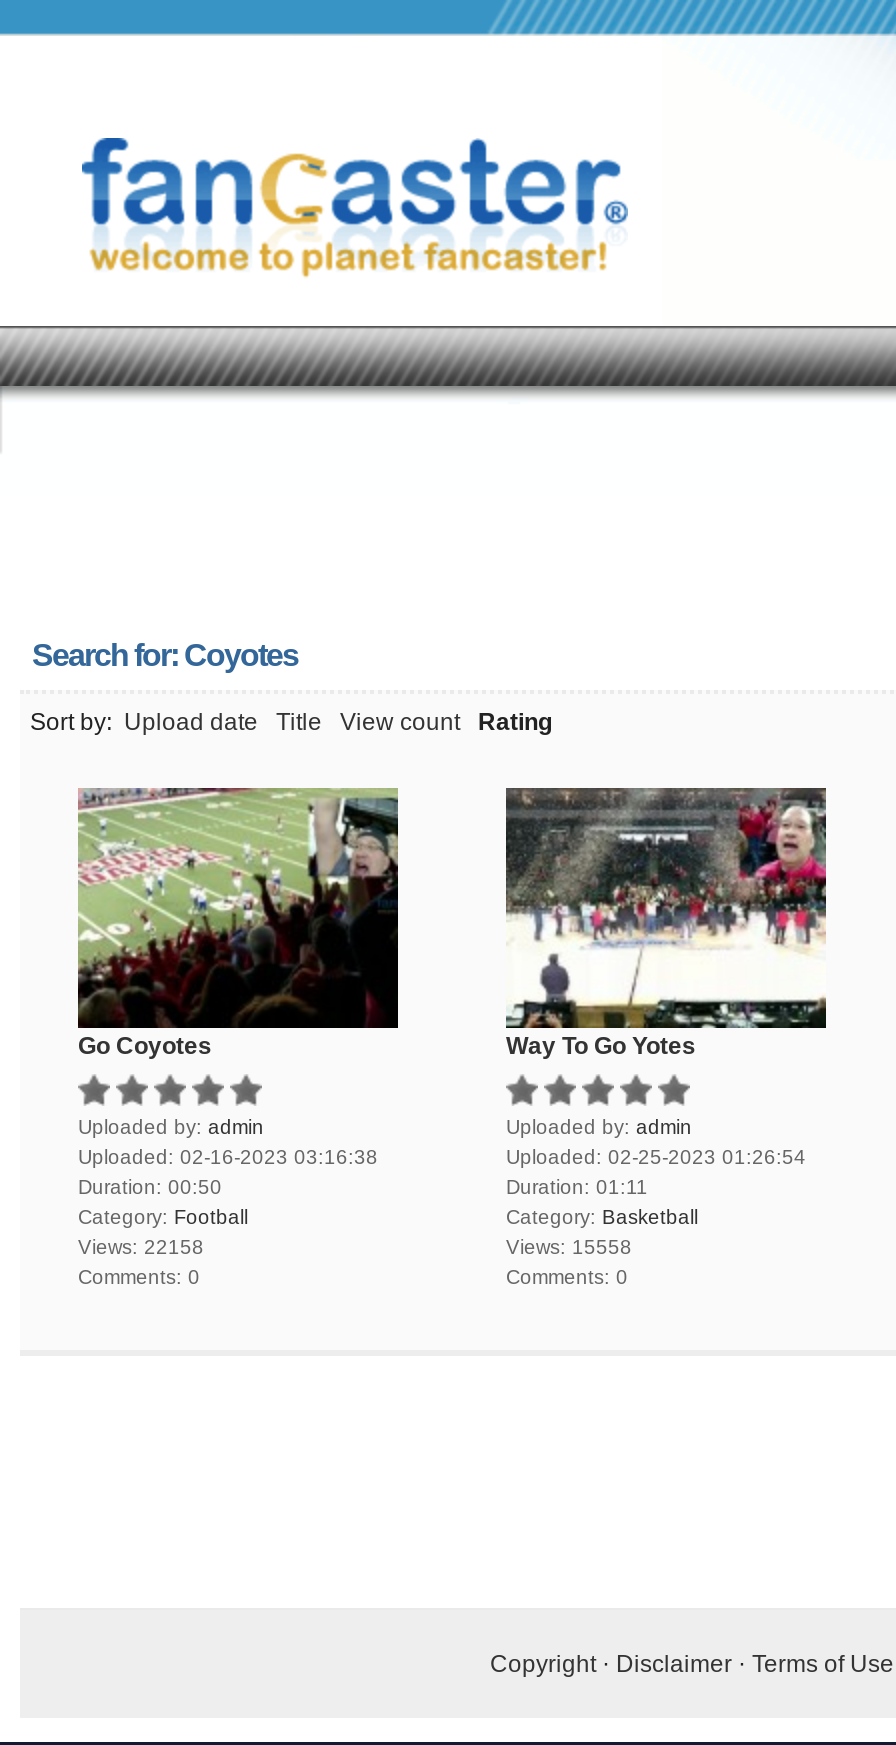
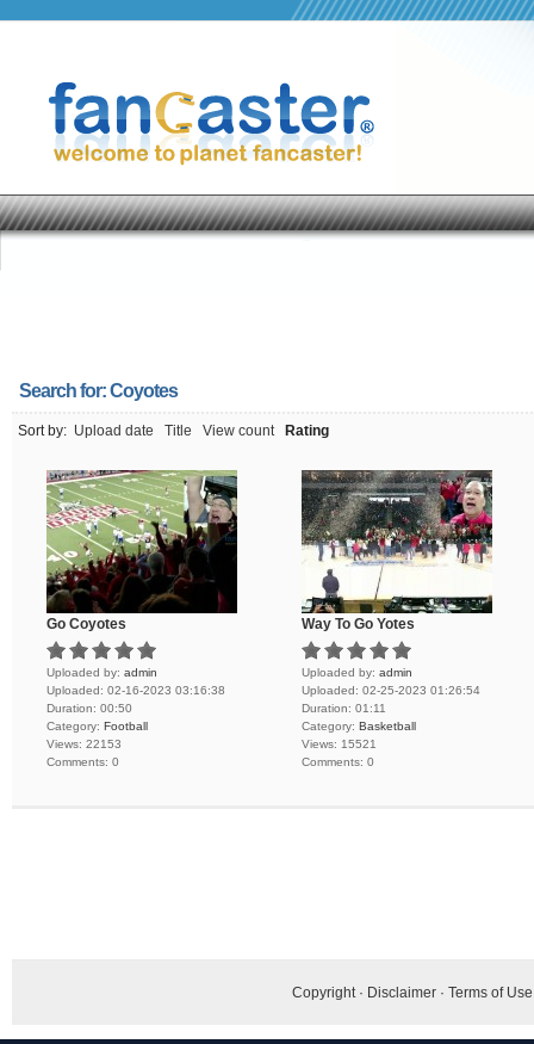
[78,1236,204,1258] Views: 22158 -> [46,737,122,750] Views: 22153
[506,1236,632,1258] Views: 15558 -> [302,737,377,750] Views: 15521

